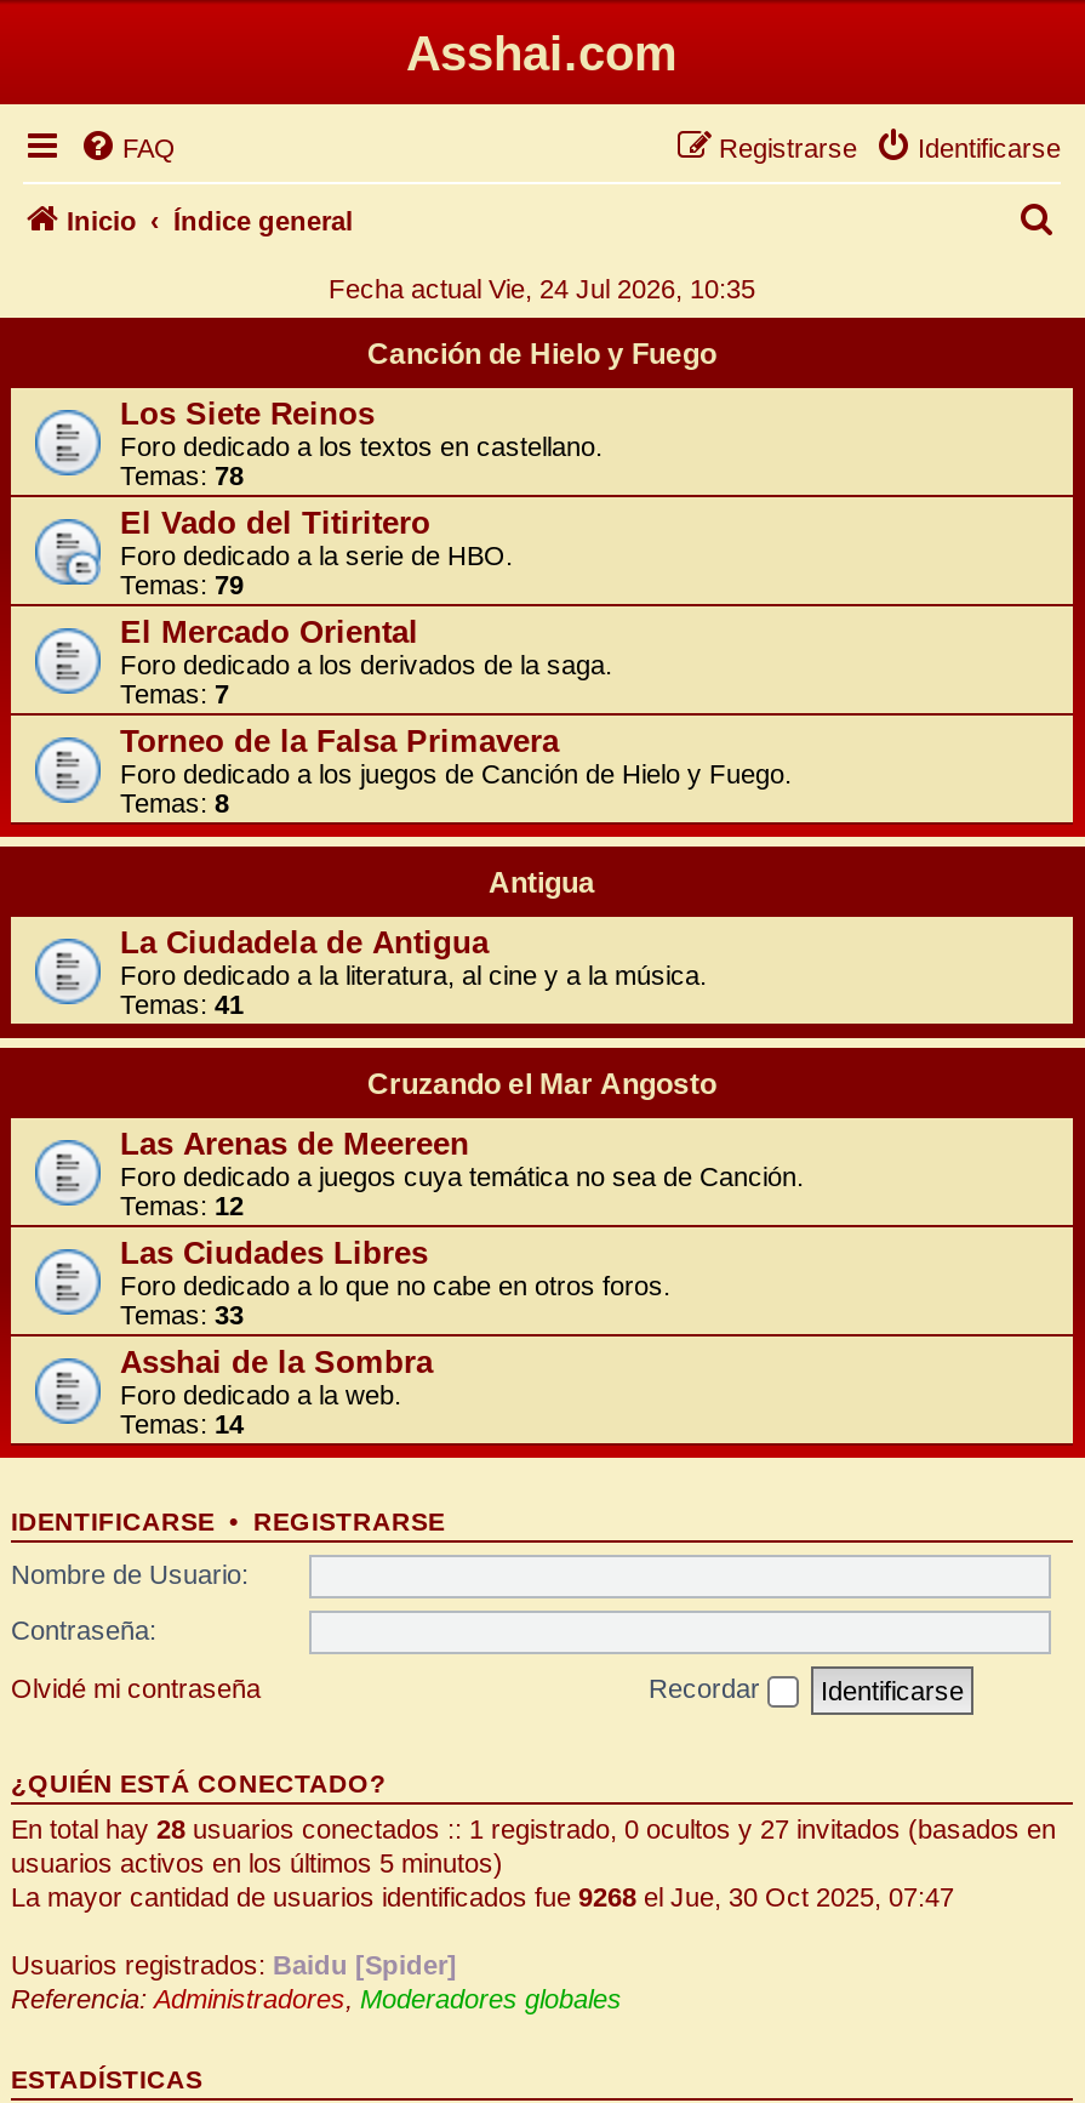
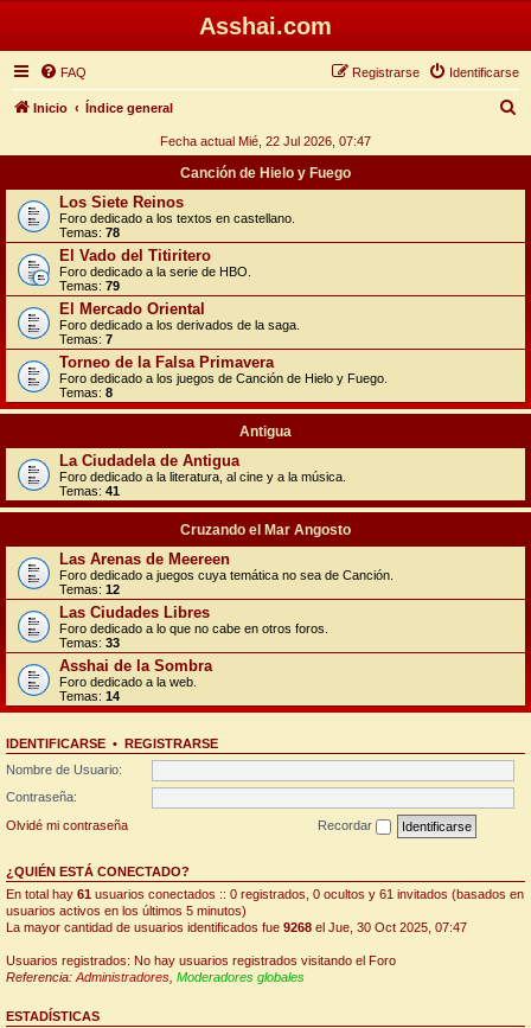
[329,274,755,303] Fecha actual Vie, 24 Jul 2026, 10:35 -> [160,134,371,148] Fecha actual Mié, 22 Jul 2026, 07:47
[11,1813,1056,1842] En total hay 28 usuarios conectados :: 1 registrado, 0 ocultos y 27 invitados (basados en -> [6,886,524,901] En total hay 61 usuarios conectados :: 0 registrados, 0 ocultos y 61 invitados (basados en
[11,1949,457,1978] Usuarios registrados: Baidu [Spider] -> [6,953,396,967] Usuarios registrados: No hay usuarios registrados visitando el Foro

